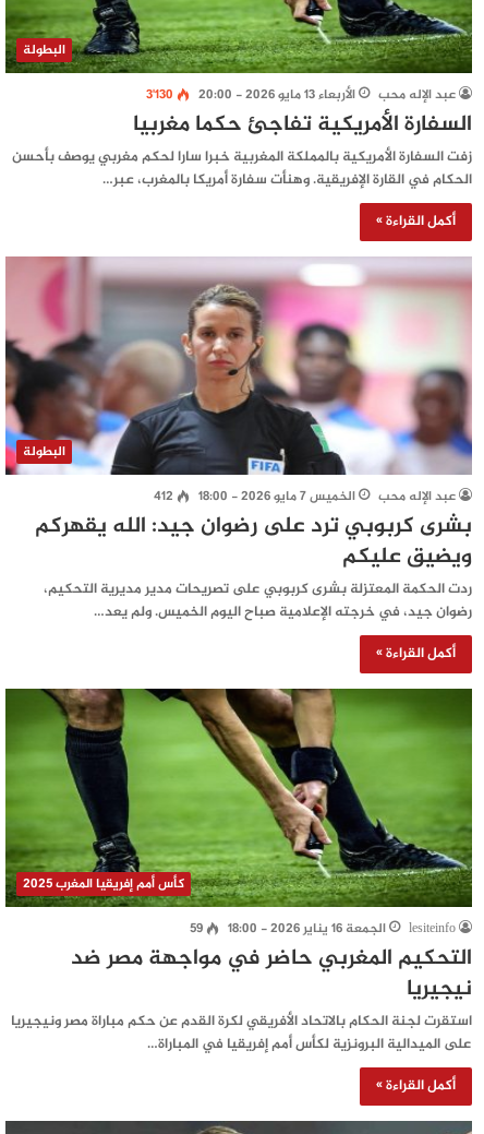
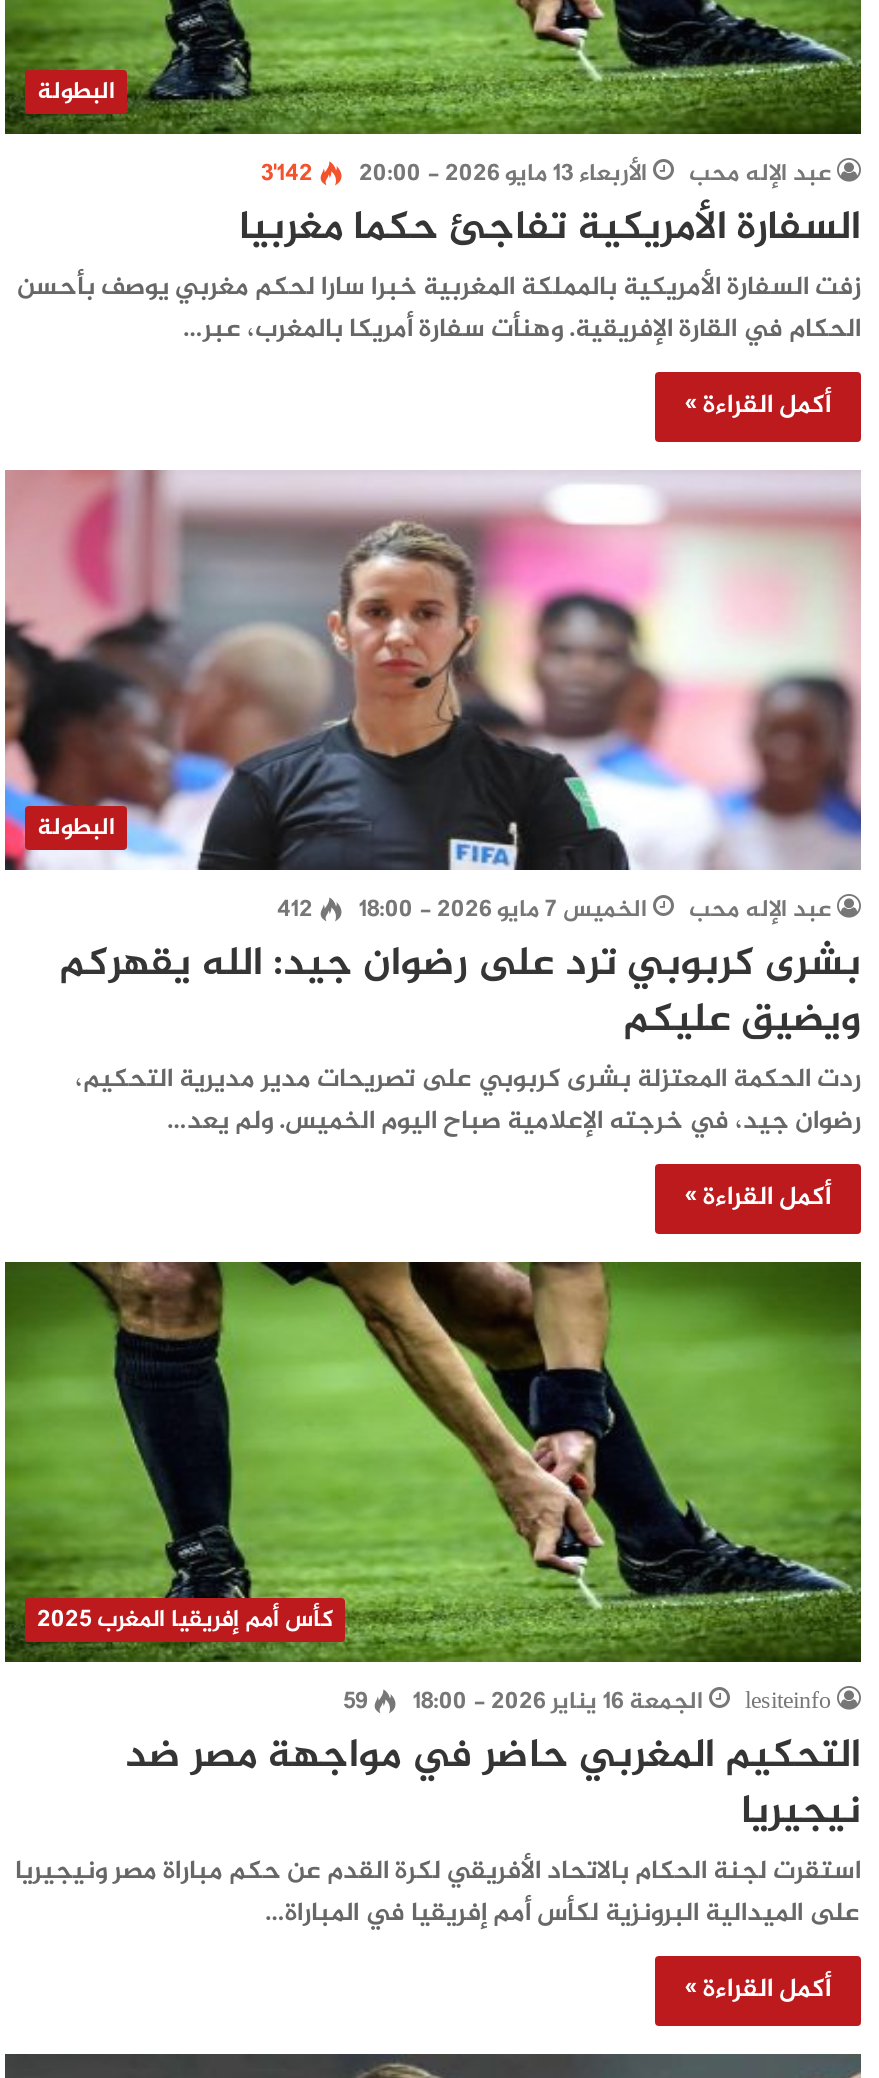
[146,84,173,106] 3٬130 -> [261,154,313,194] 3٬142

